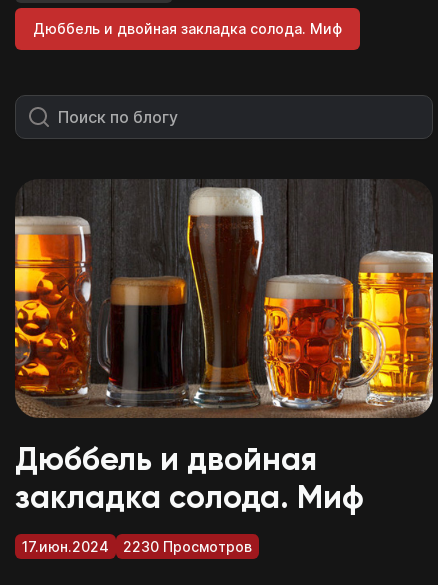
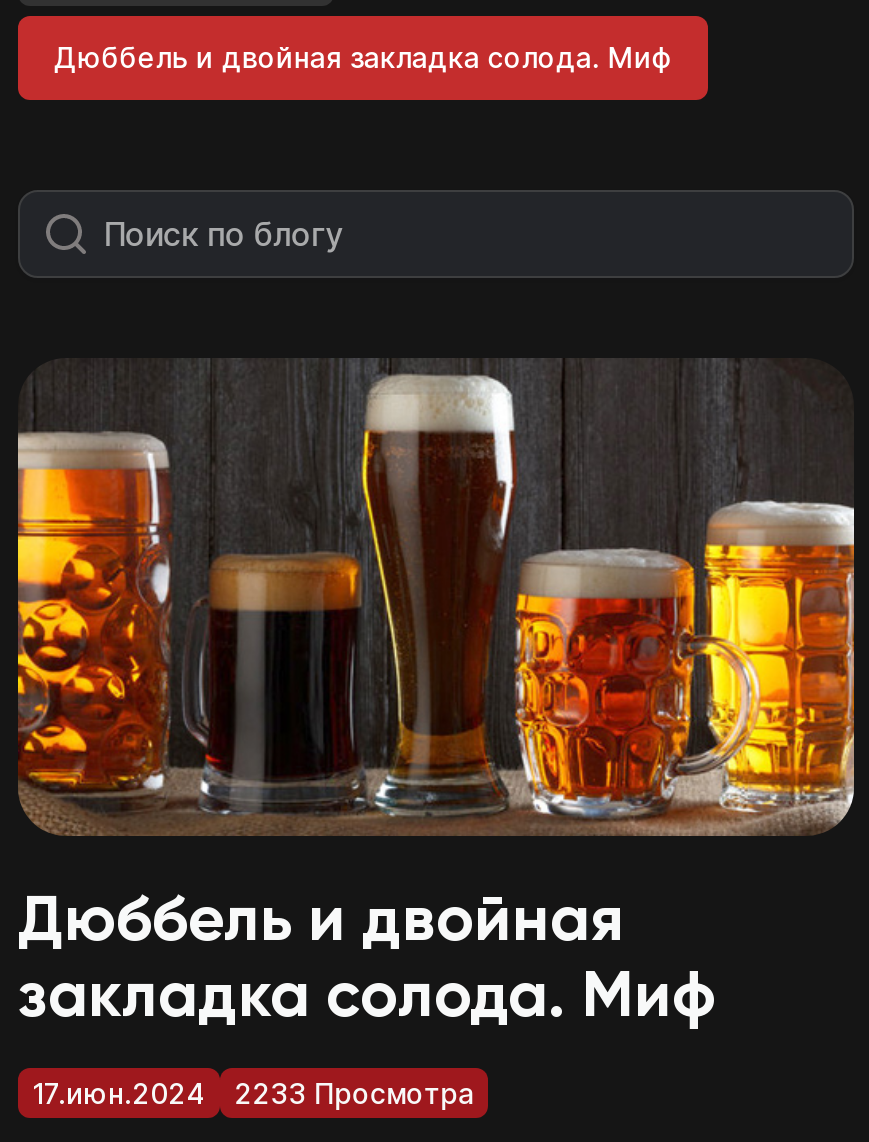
[22,538,252,555] 17.июн.2024 2230 Просмотров -> [32,1075,474,1109] 17.июн.2024 2233 Просмотра

